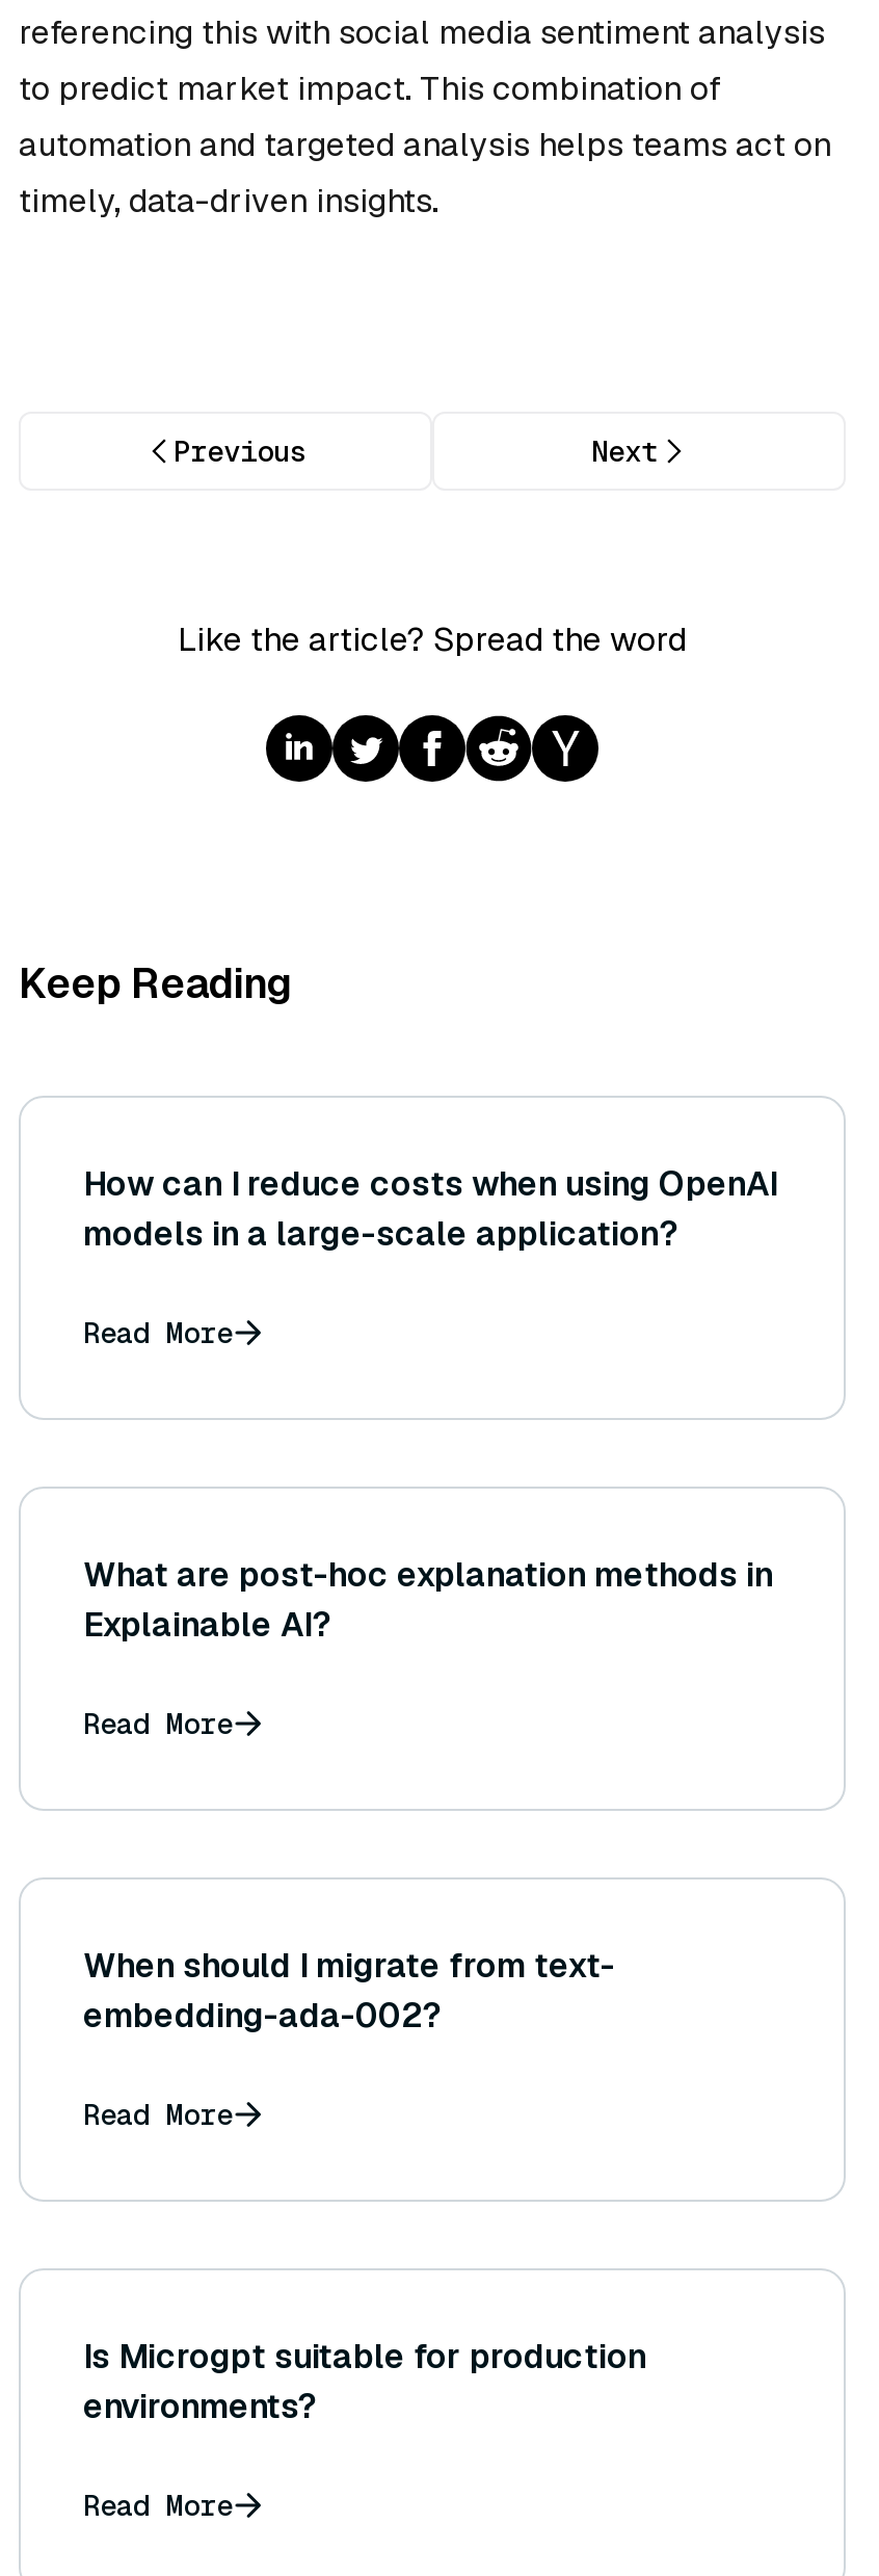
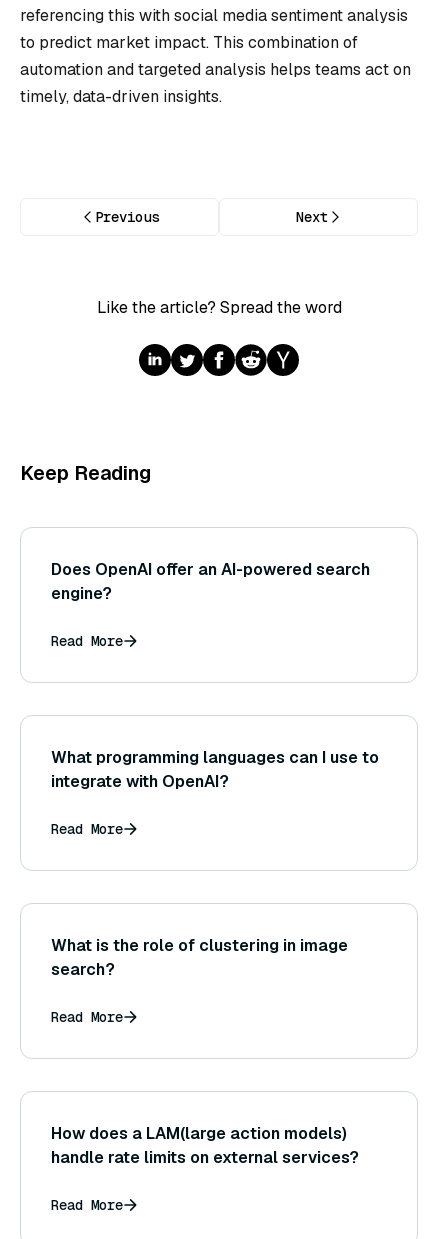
[83,1163,777,1257] How can I reduce costs when using OpenAI | models in a large-scale application? -> [51,559,370,604] Does OpenAI offer an AI-powered search | engine?
[83,1554,773,1647] What are post-hoc explanation methods in | Explainable AI? -> [51,747,379,792] What programming languages can I use to | integrate with OpenAI?
[83,1945,615,2038] When should I migrate from text- | embedding-ada-002? -> [51,935,348,980] What is the role of clustering in image | search?
[83,2336,646,2429] Is Microgpt suitable for production | environments? -> [51,1123,359,1168] How does a LAM(large action models) | handle rate limits on external services?

